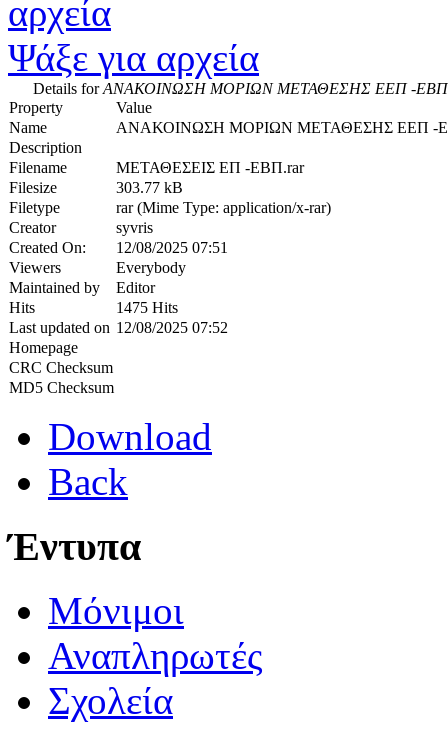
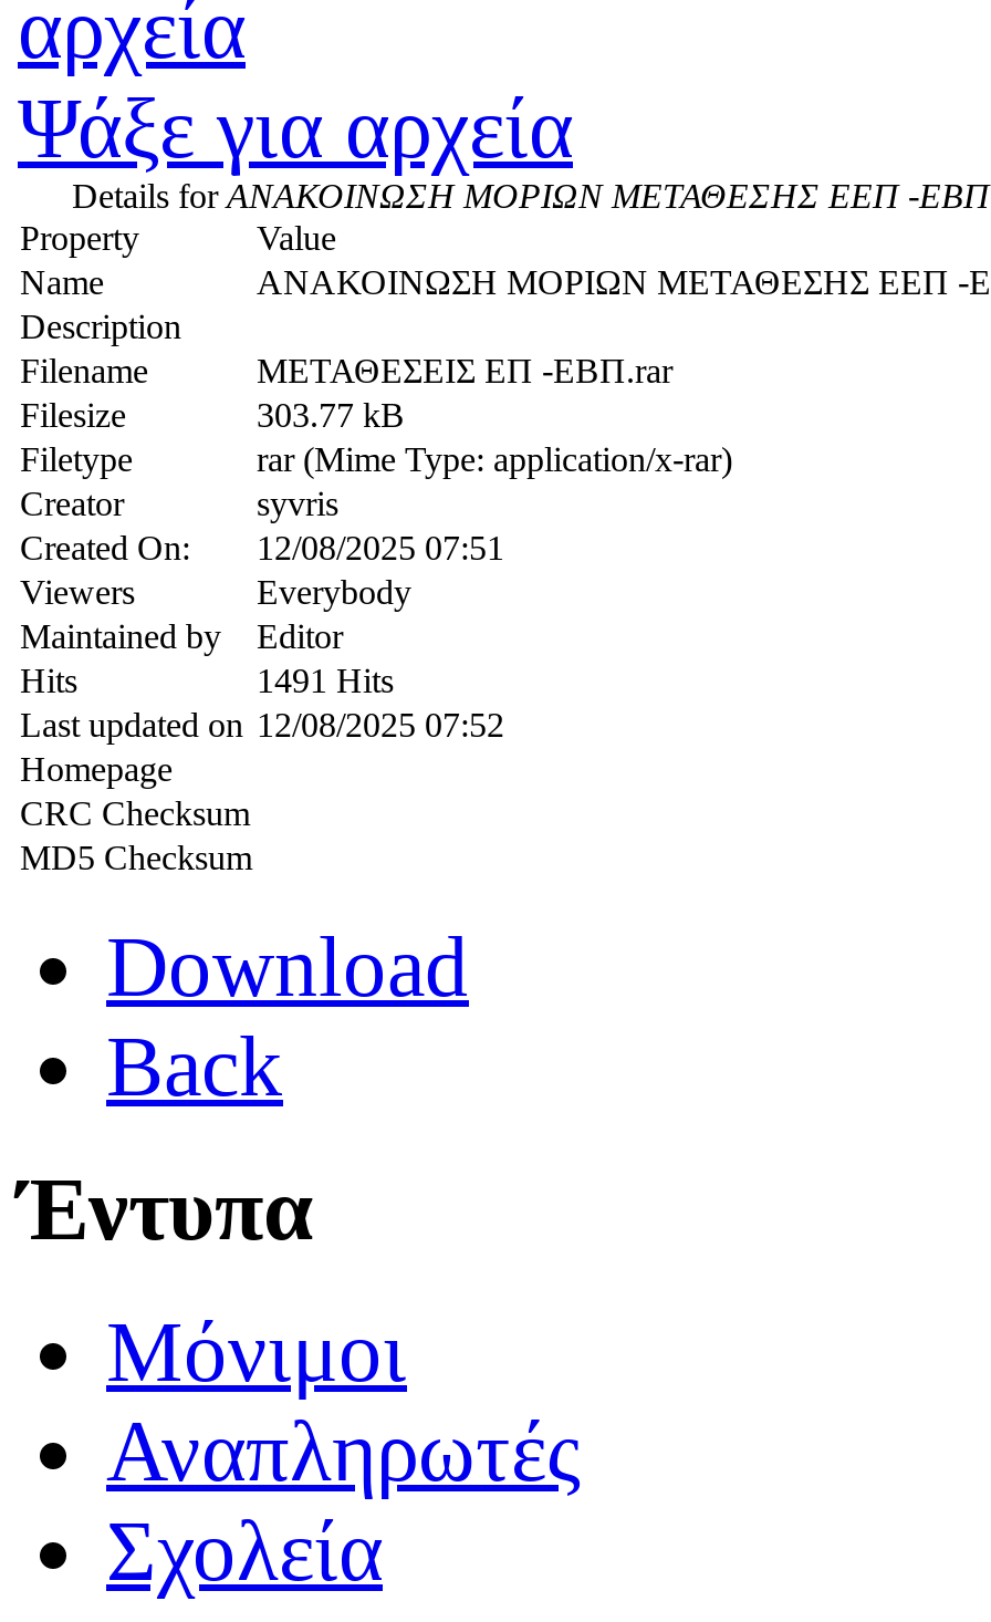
[116,299,178,316] 1475 Hits -> [257,661,394,699] 1491 Hits

